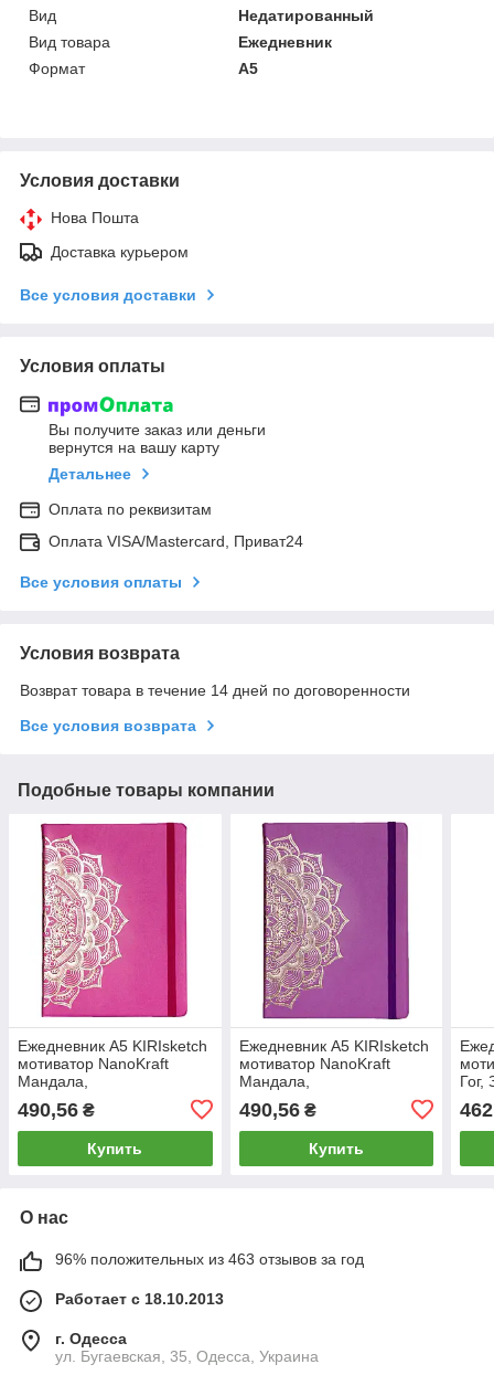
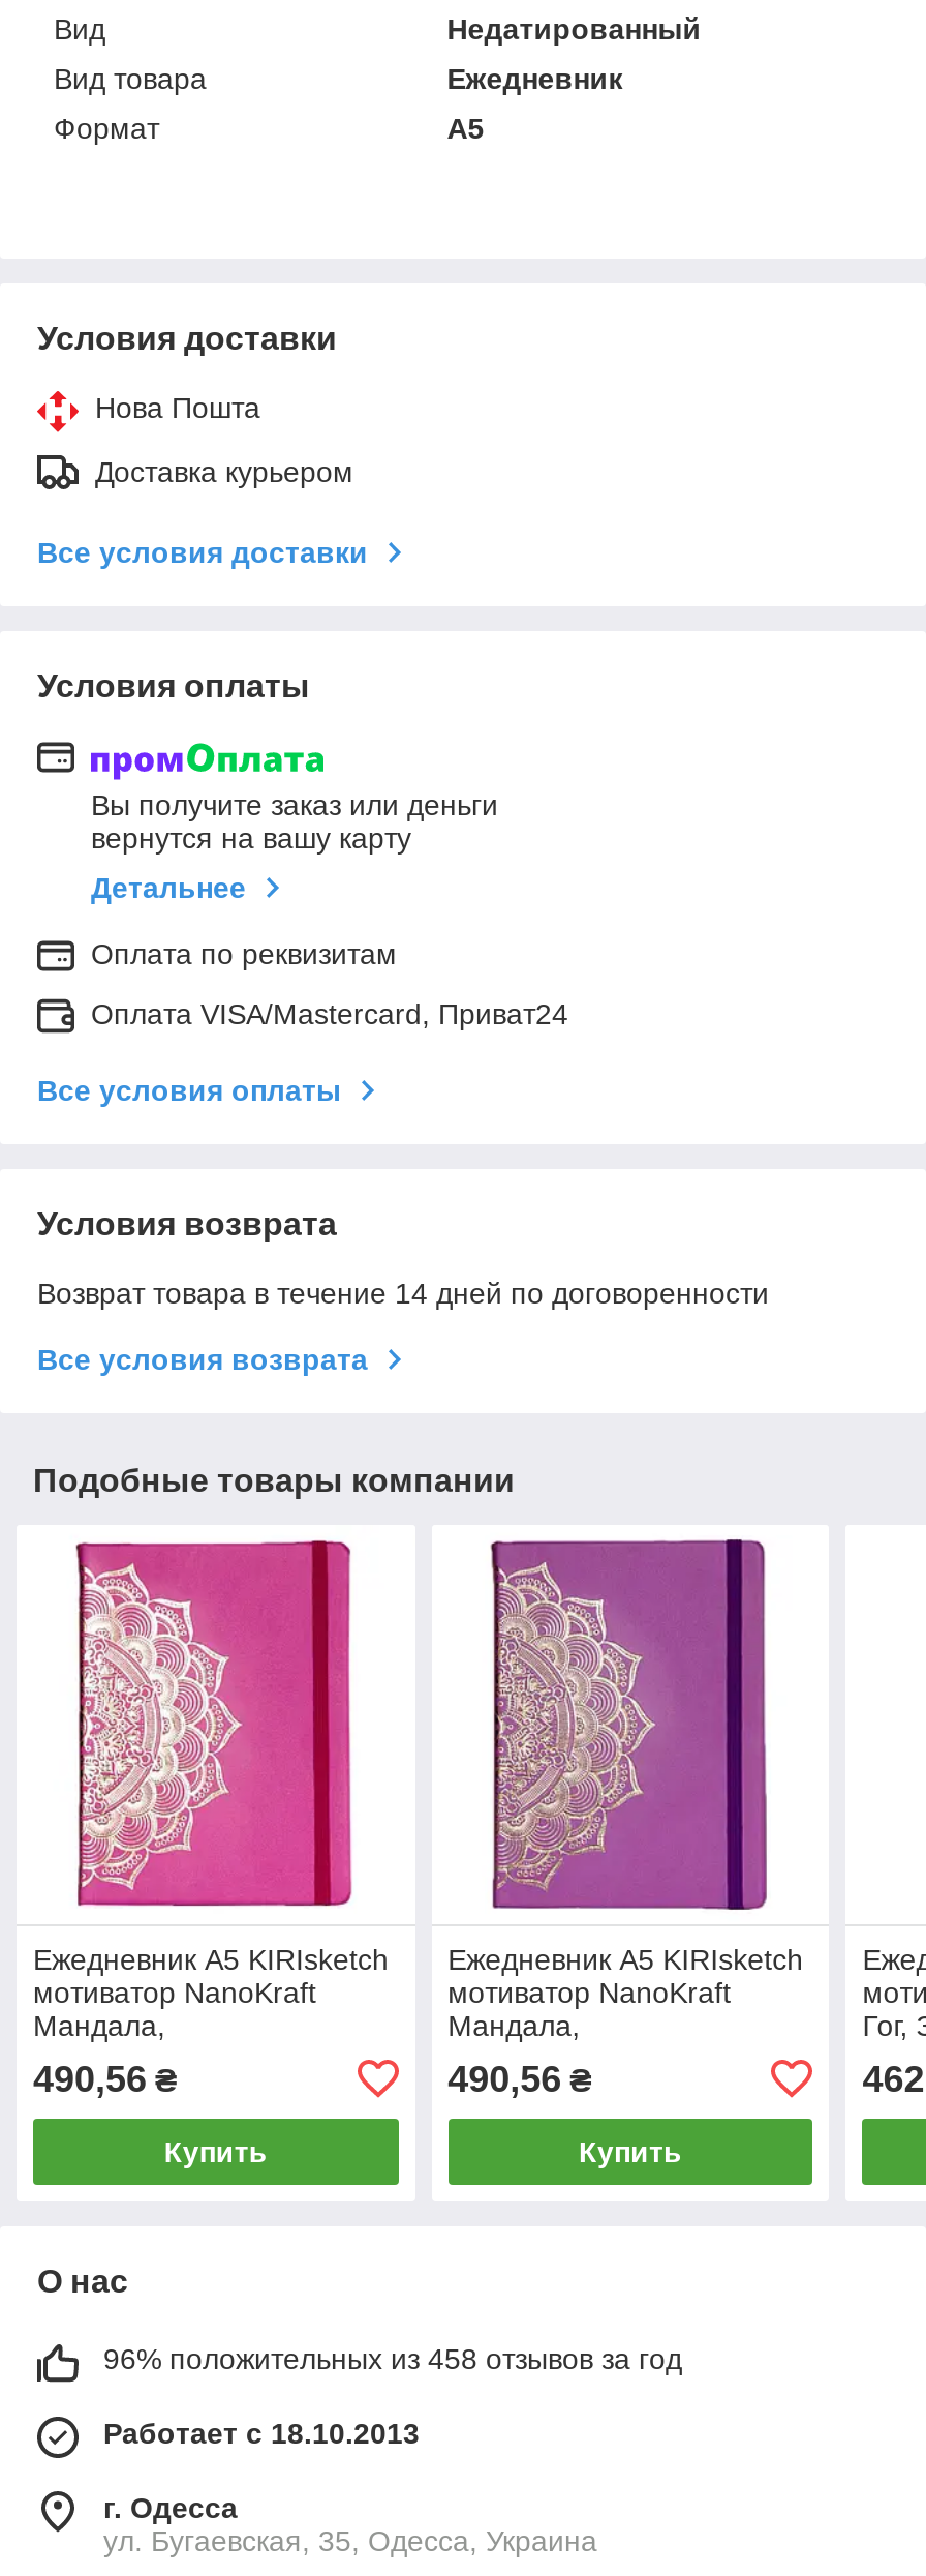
[55,1250,364,1268] 96% положительных из 463 отзывов за год -> [103,2342,682,2375] 96% положительных из 458 отзывов за год

